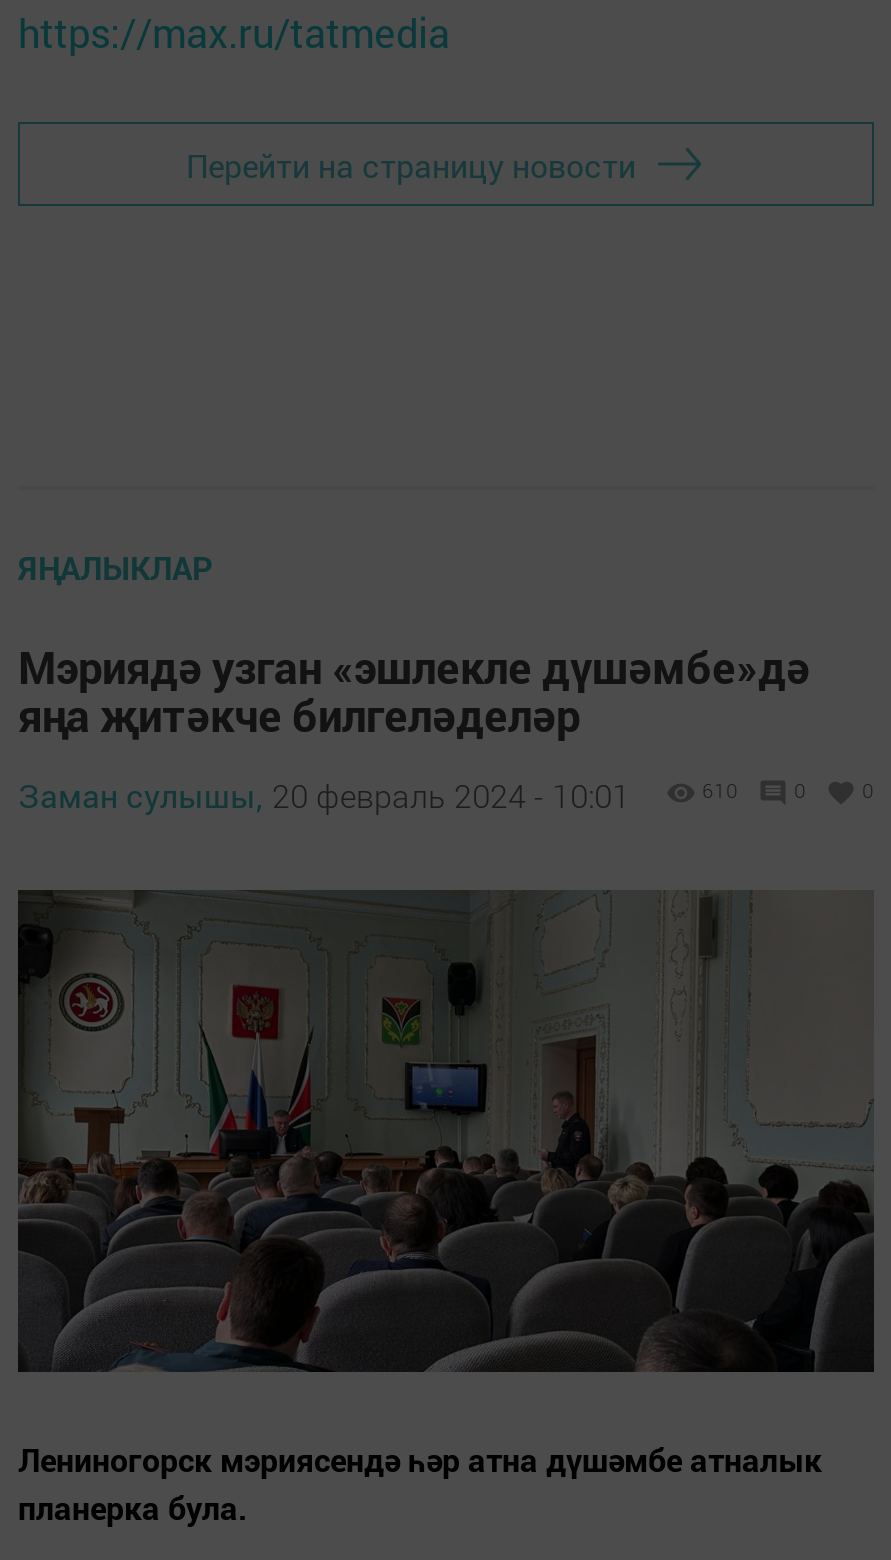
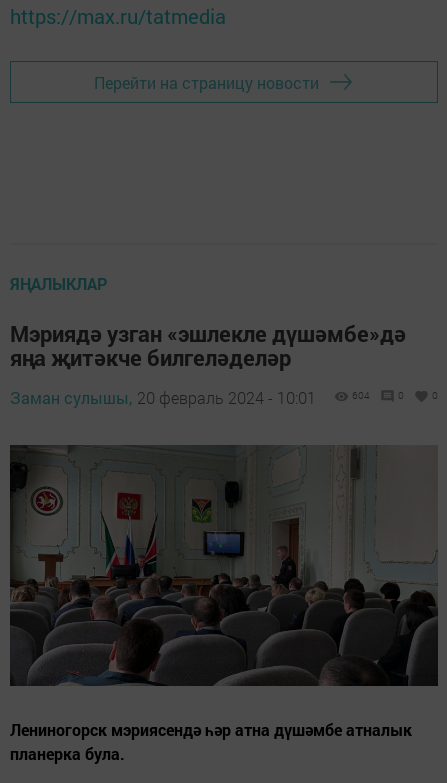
[702,778,738,804] 610 -> [352,389,370,402] 604

